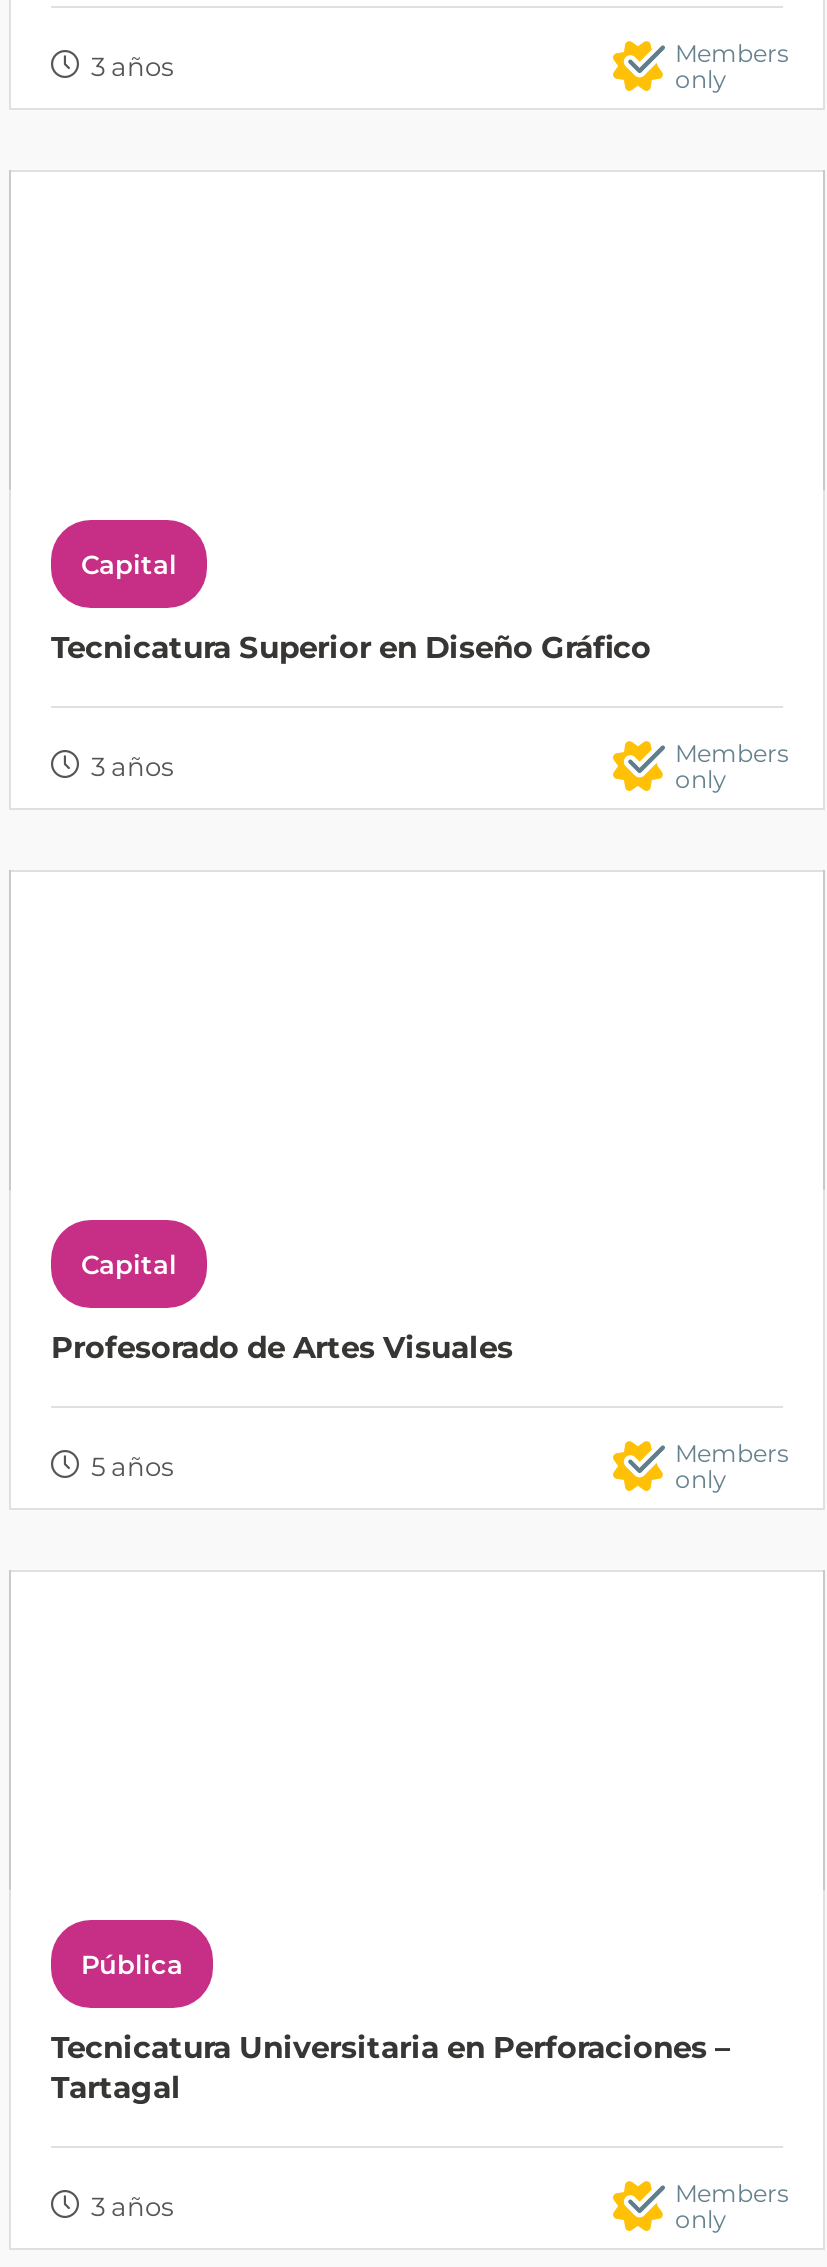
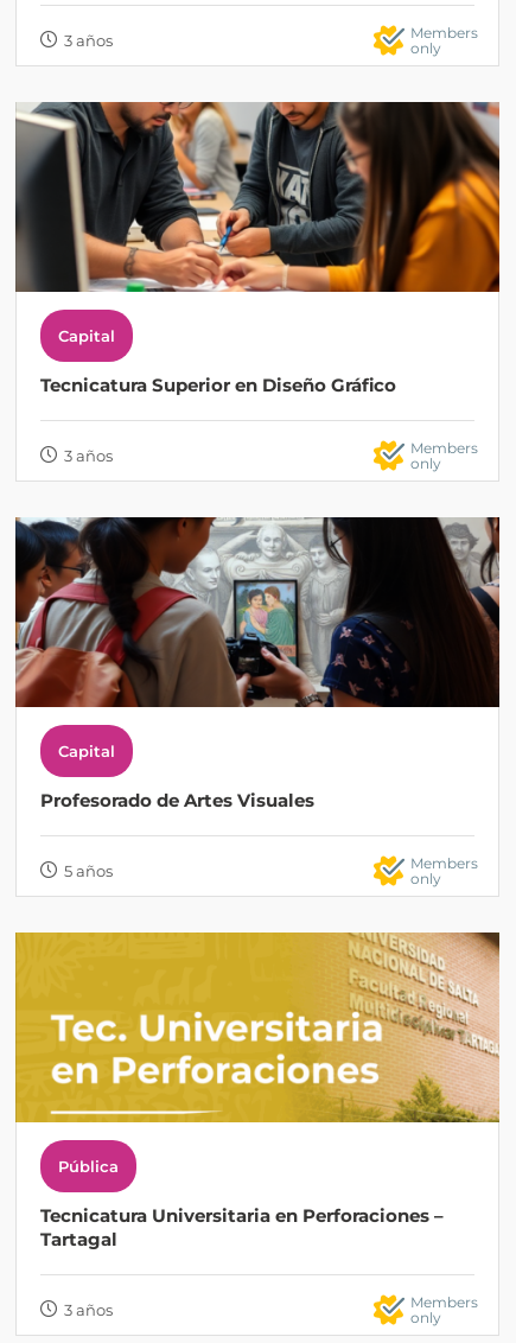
none -> [14,101,501,293] [image]
none -> [14,516,501,708] [image]
none -> [14,931,501,1124] [image]

